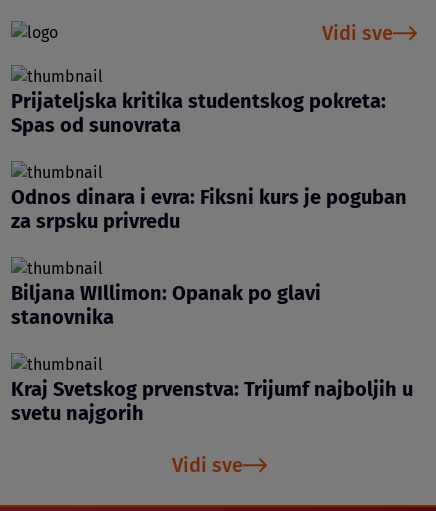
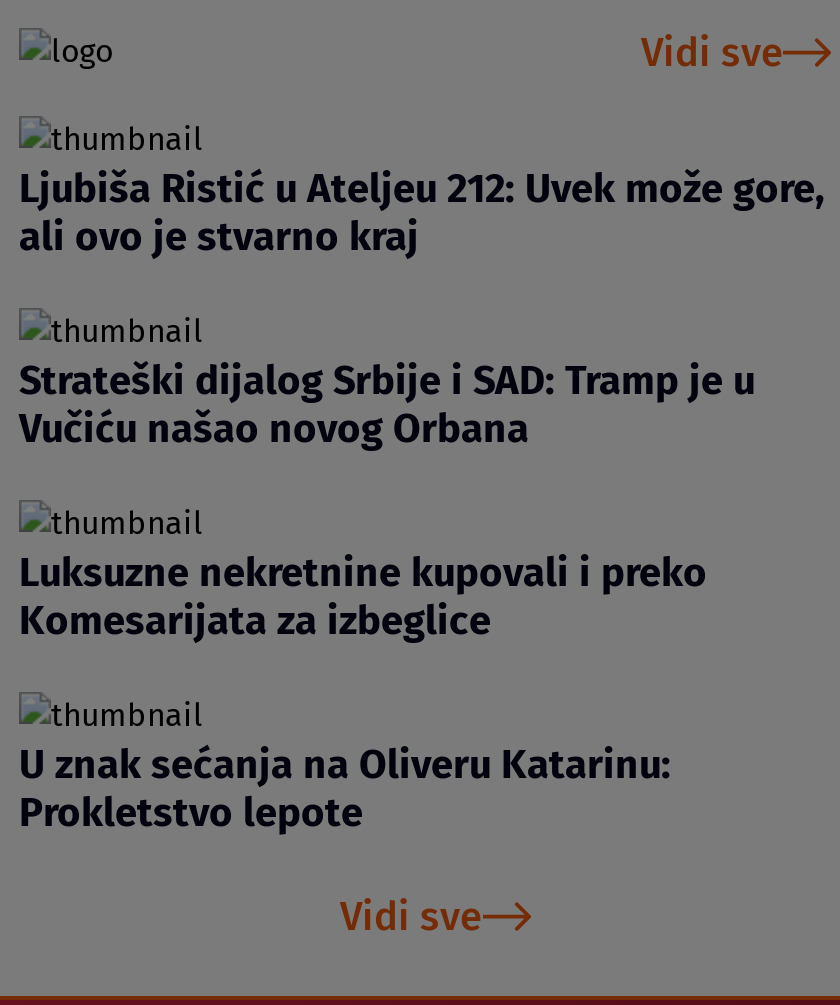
[11,89,386,137] Prijateljska kritika studentskog pokreta: | Spas od sunovrata -> [19,165,825,261] Ljubiša Ristić u Ateljeu 212: Uvek može gore, | ali ovo je stvarno kraj
[11,185,407,233] Odnos dinara i evra: Fiksni kurs je poguban | za srpsku privredu -> [19,357,755,453] Strateški dijalog Srbije i SAD: Tramp je u | Vučiću našao novog Orbana
[11,281,321,329] Biljana WIllimon: Opanak po glavi | stanovnika -> [19,549,707,645] Luksuzne nekretnine kupovali i preko | Komesarijata za izbeglice
[11,377,413,425] Kraj Svetskog prvenstva: Trijumf najboljih u | svetu najgorih -> [19,741,671,837] U znak sećanja na Oliveru Katarinu: | Prokletstvo lepote

